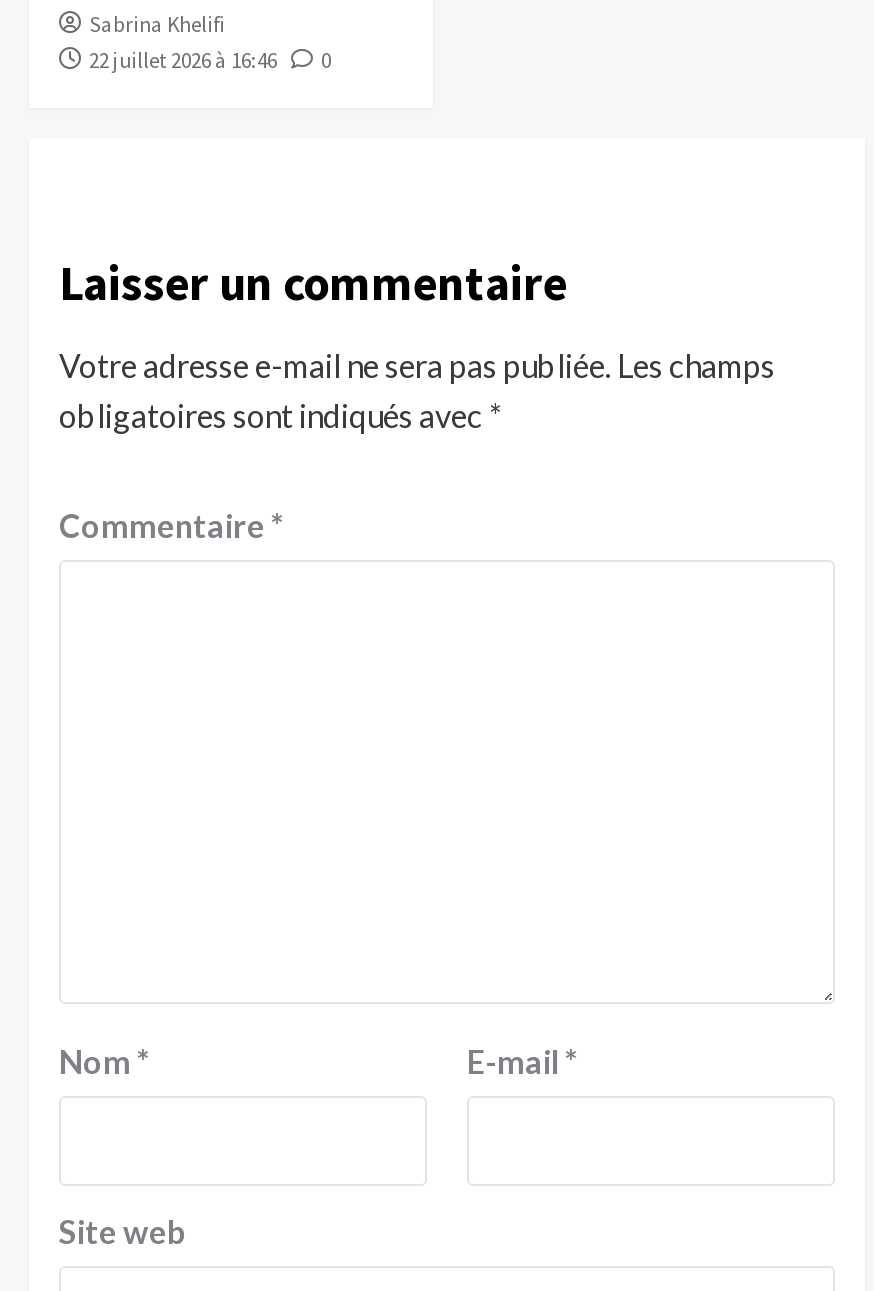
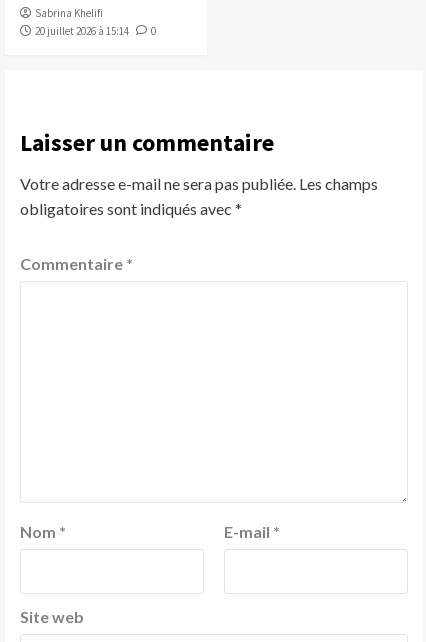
[89,46,331,74] 22 juillet 2026 à 16:46 0 -> [35,24,156,38] 20 juillet 2026 à 15:14 0

